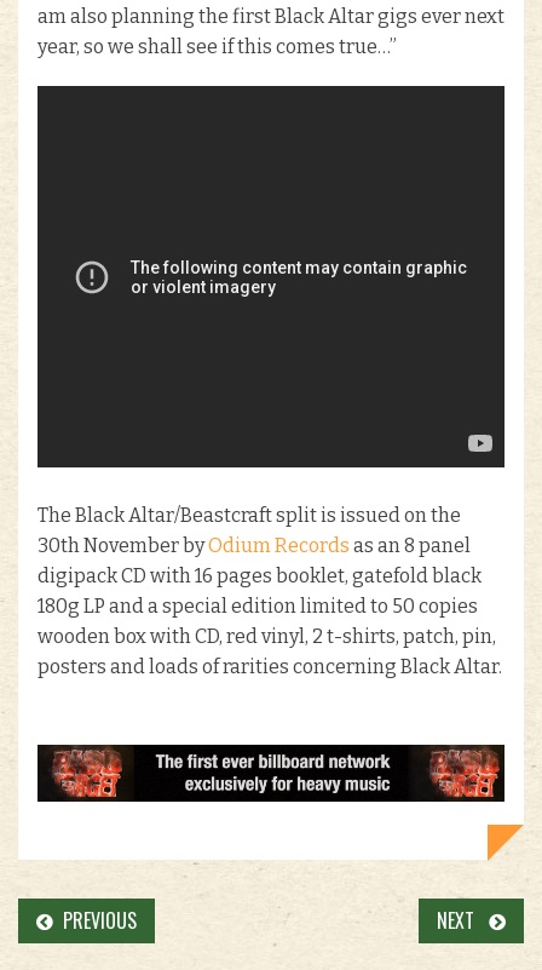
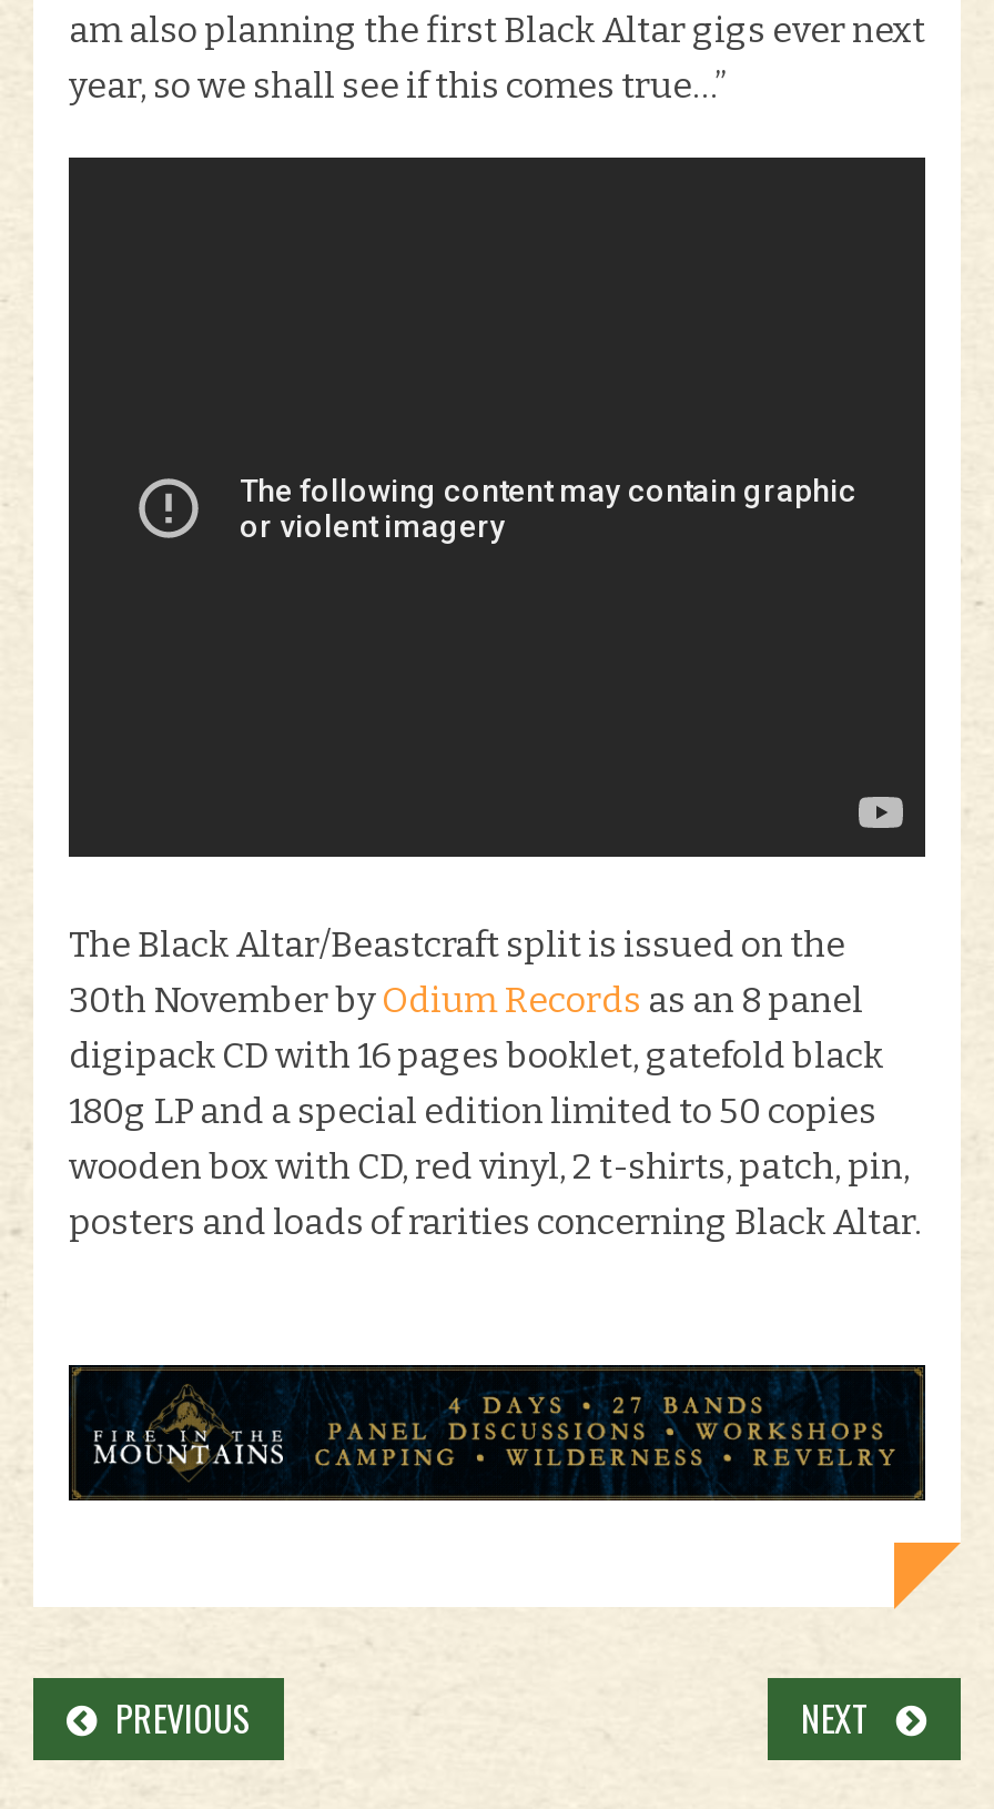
[46,745,500,802] [image] -> [73,1365,923,1500] [image]

